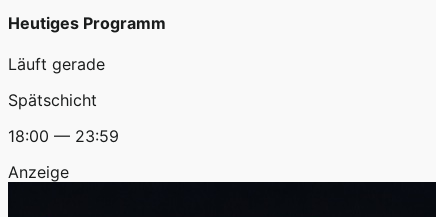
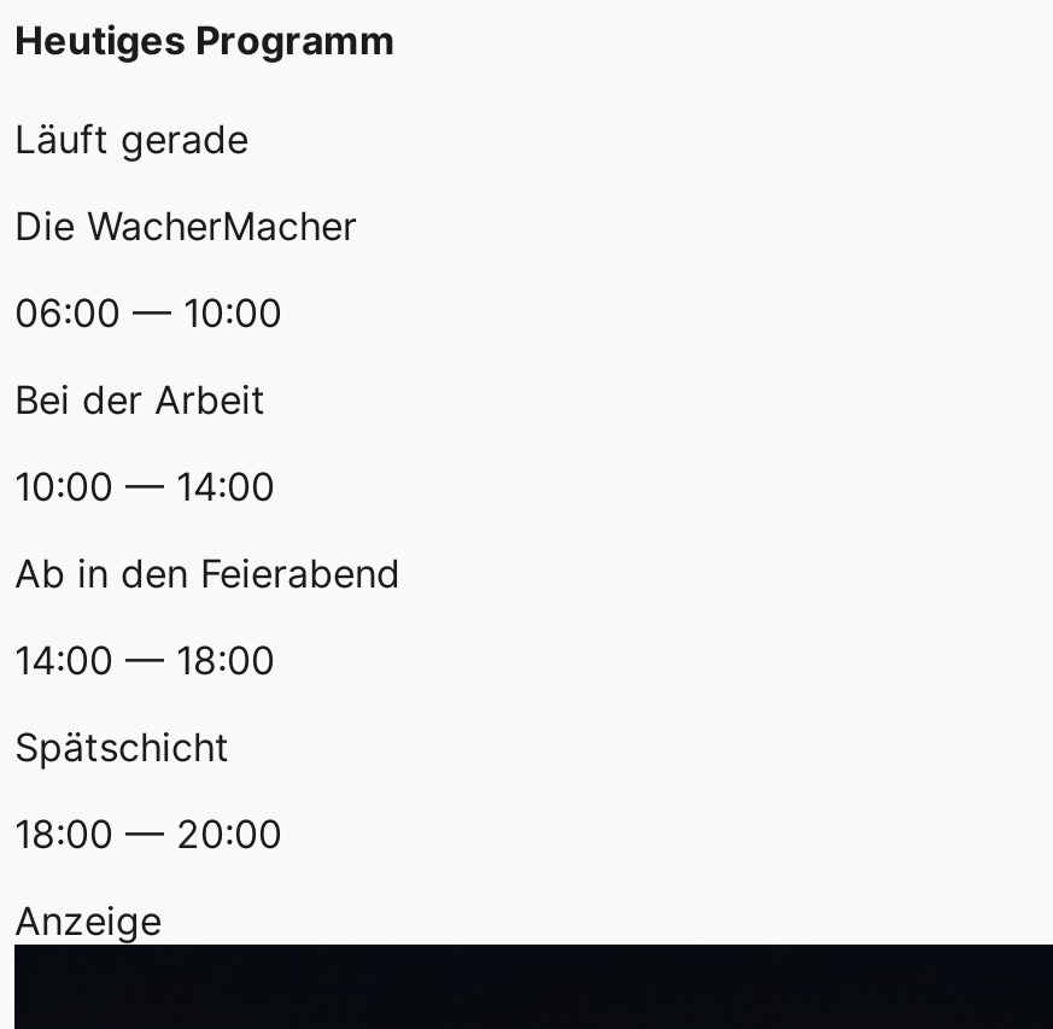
none -> [14,202,400,685] Die WacherMacher | 06:00 — 10:00 | Bei der Arbeit | 10:00 — 14:00 | Ab in den Feierabend | 14:00 — 18:00
[8,126,119,146] 18:00 — 23:59 -> [14,810,282,859] 18:00 — 20:00

